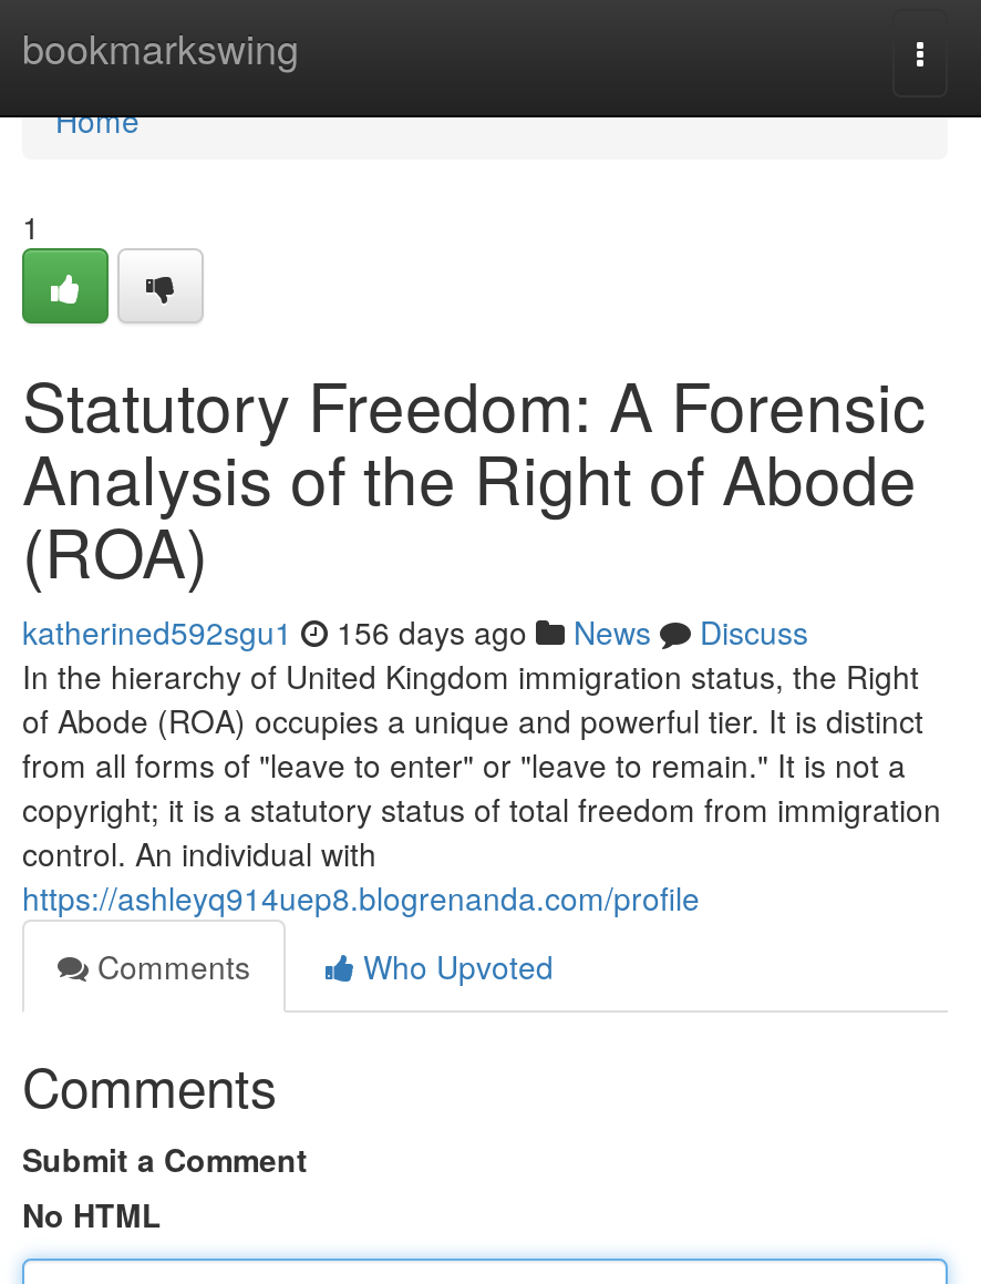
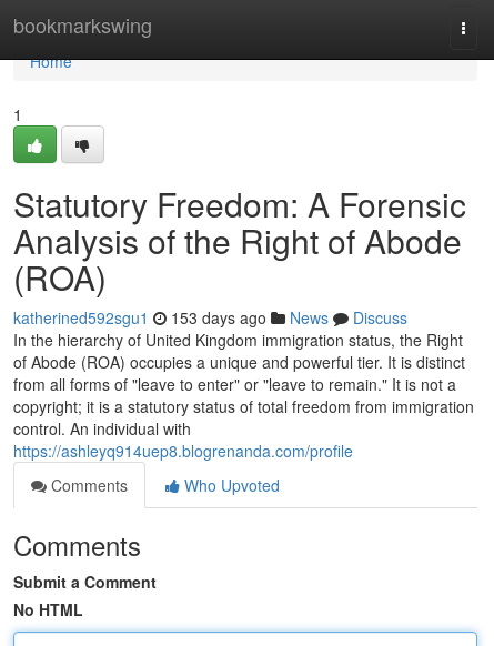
[22,609,808,654] katherined592sgu1 156 days ago News Discuss -> [13,306,407,329] katherined592sgu1 153 days ago News Discuss

